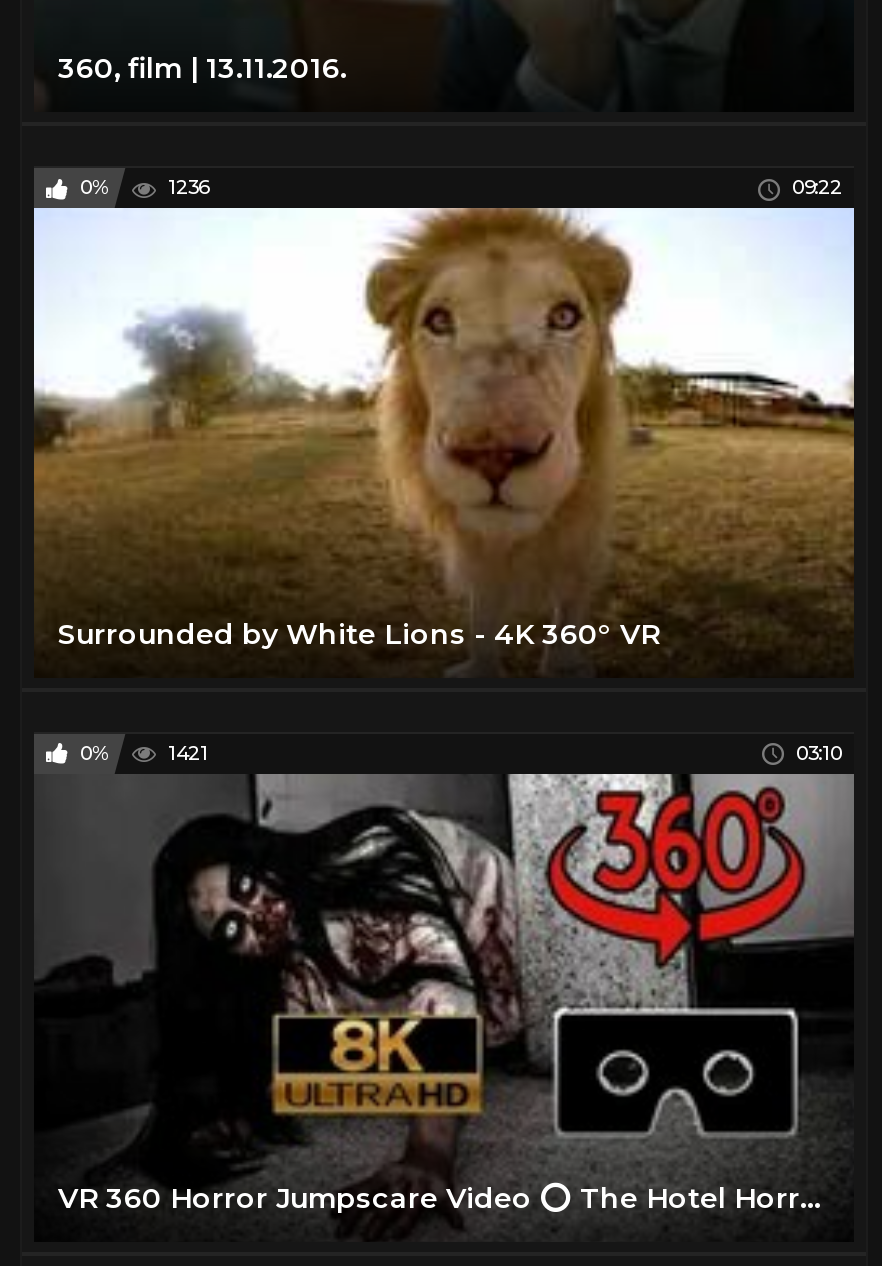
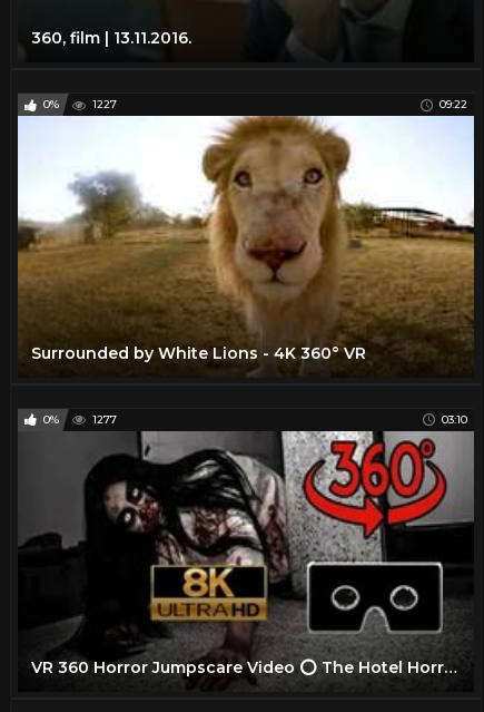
[168,175,208,201] 1236 -> [92,97,117,112] 1227
[168,739,208,765] 1421 -> [92,412,117,426] 1277

